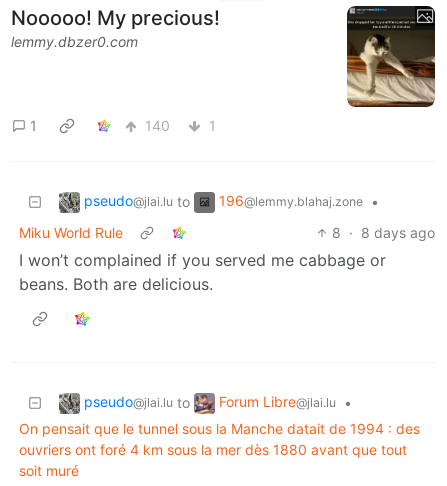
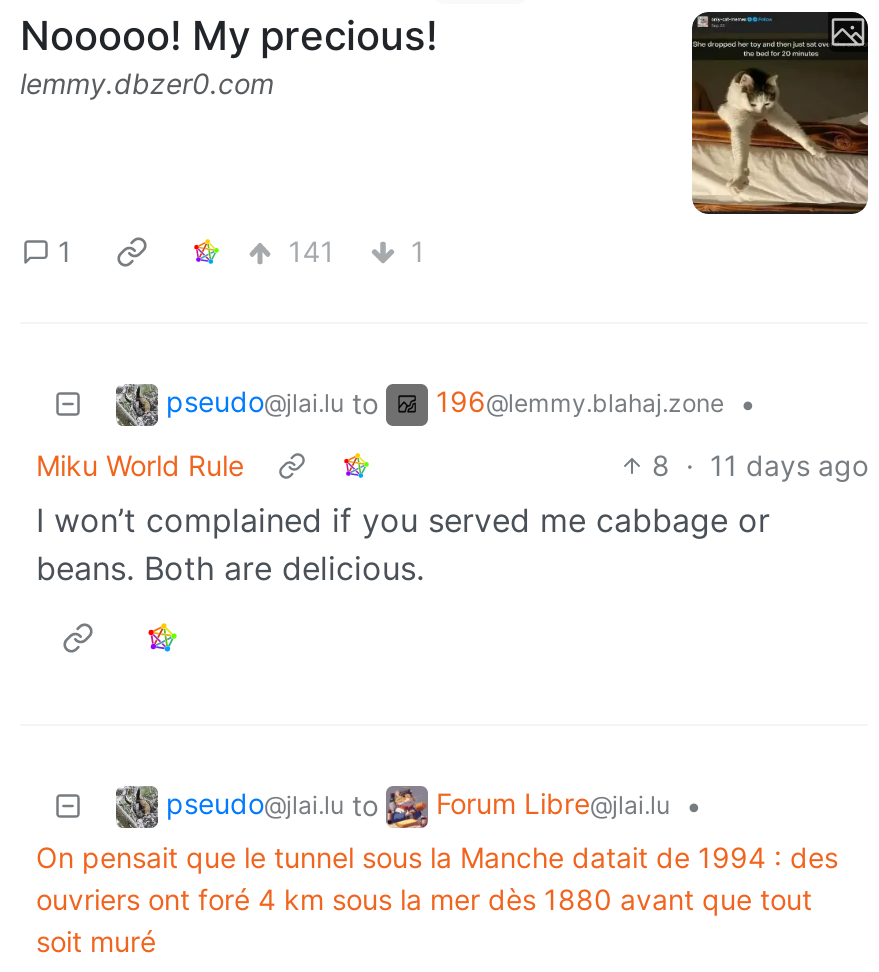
[145,117,170,134] 140 -> [288,234,334,268] 141
[332,224,435,241] 8 · 8 days ago -> [652,447,868,481] 8 · 11 days ago

